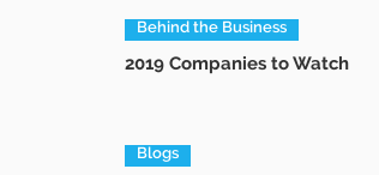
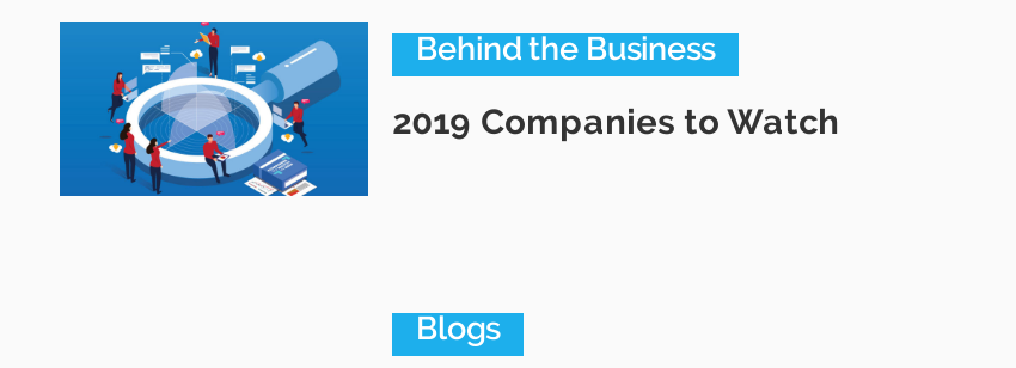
none -> [57,18,371,200] [image]

